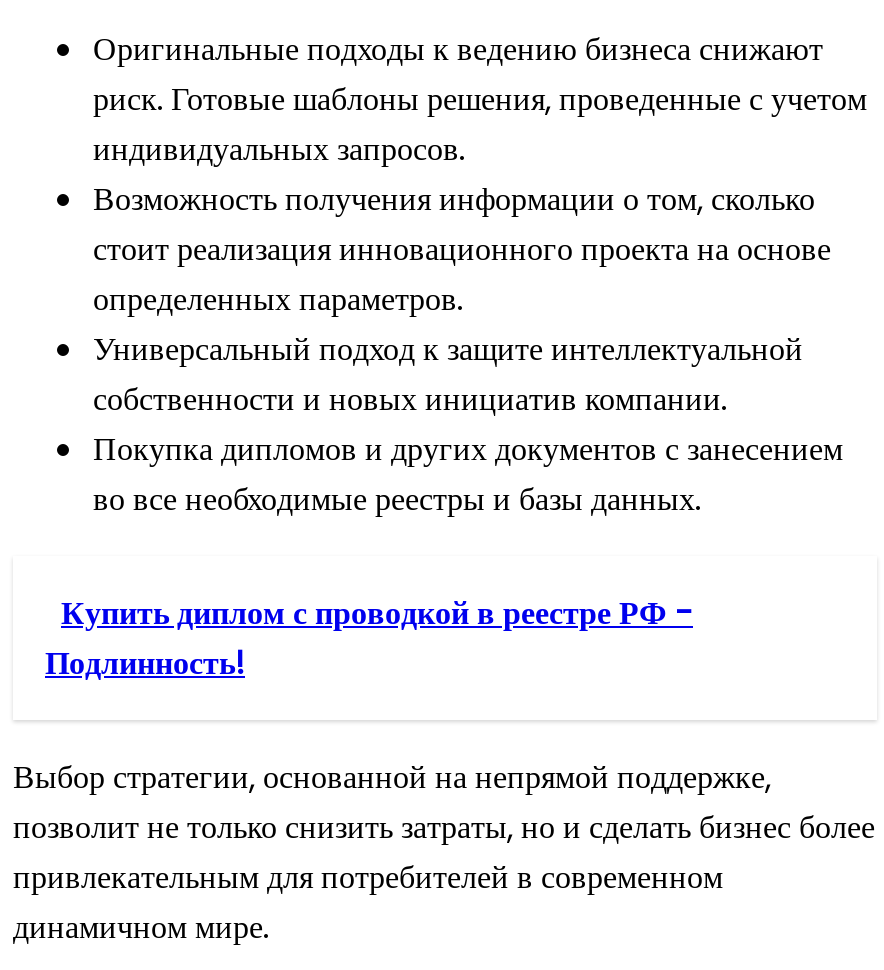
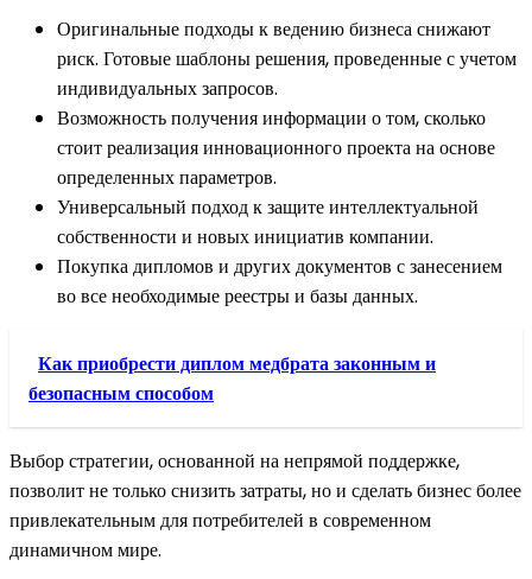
[45,589,693,685] Купить диплом с проводкой в реестре РФ - | Подлинность! -> [28,350,436,407] Как приобрести диплом медбрата законным и | безопасным способом

